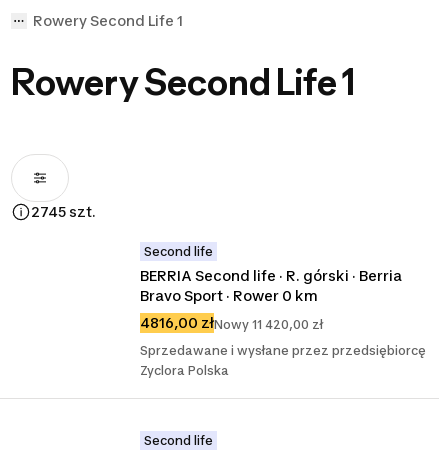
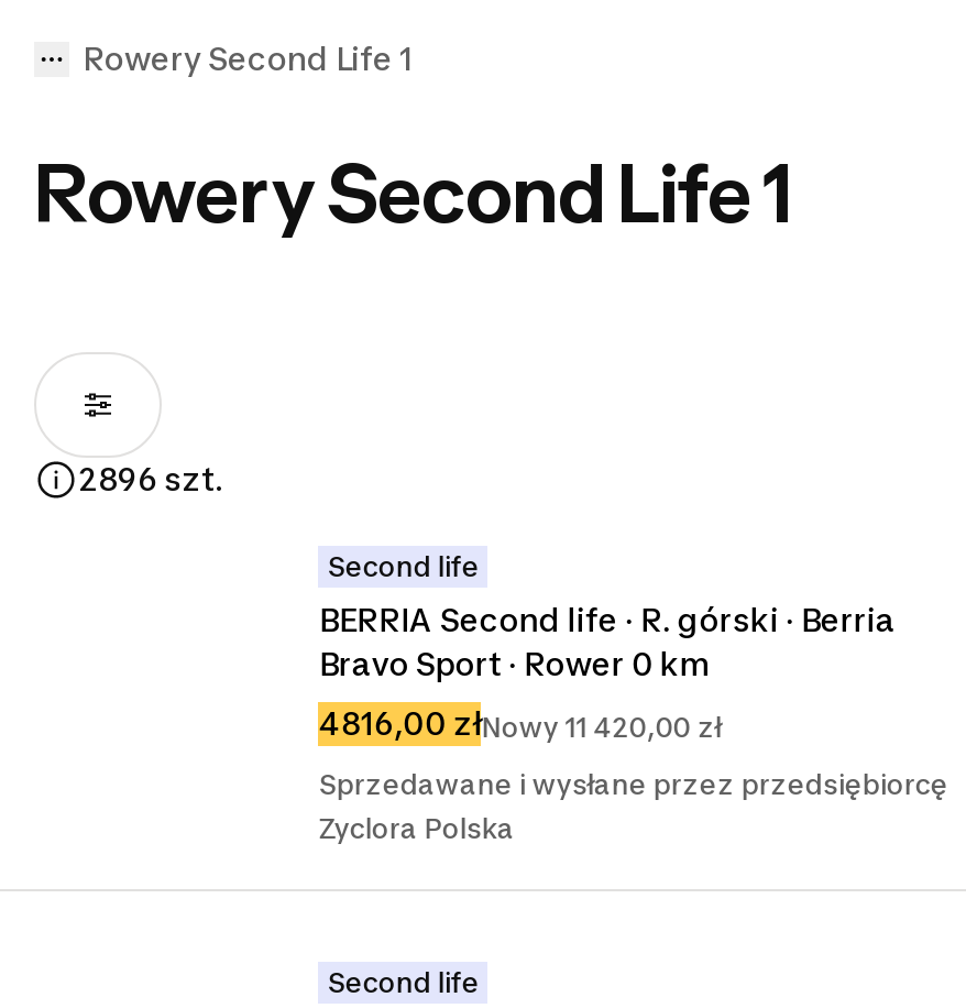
[31,203,96,220] 2745 szt. -> [78,460,223,497] 2896 szt.

